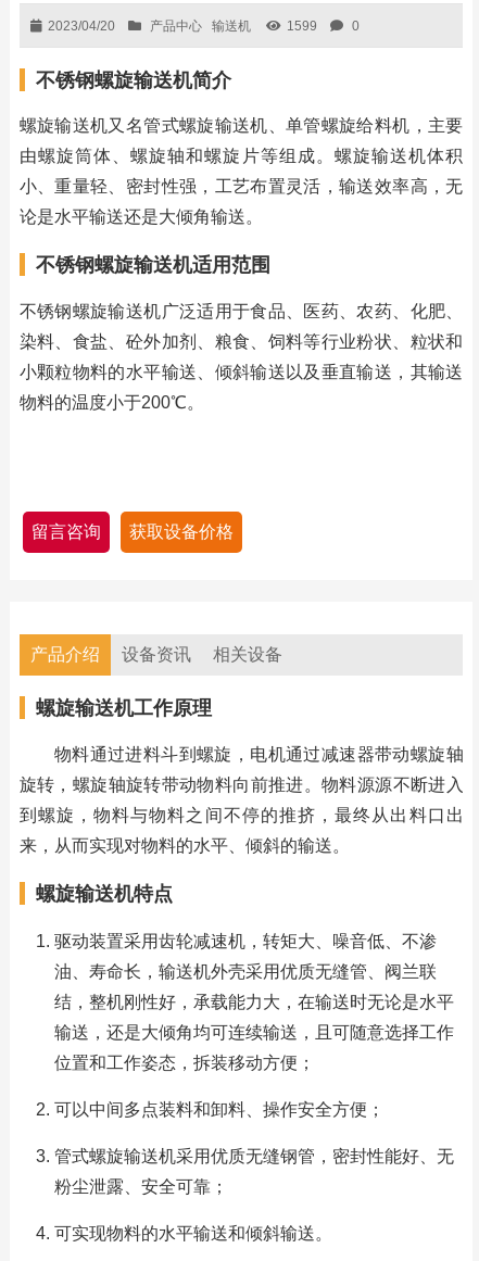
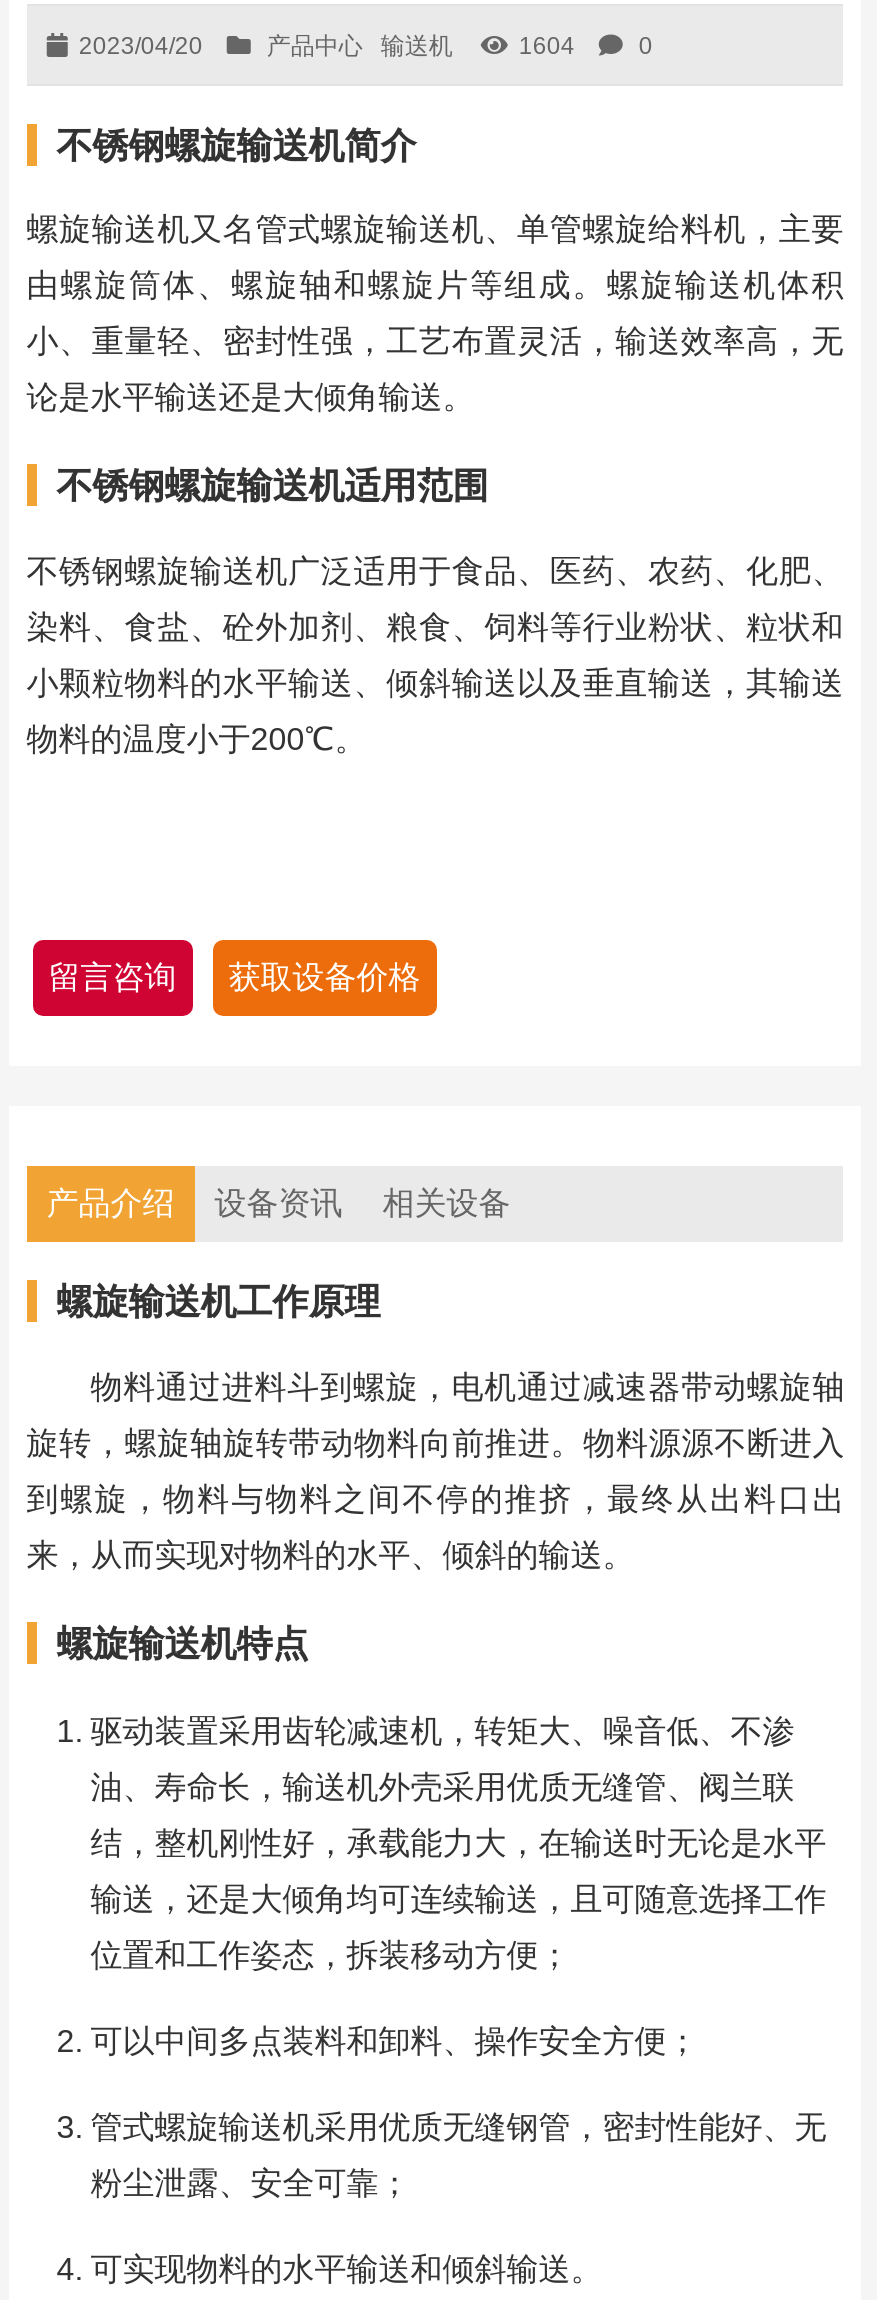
[287,18,317,33] 1599 -> [519,31,575,59] 1604

